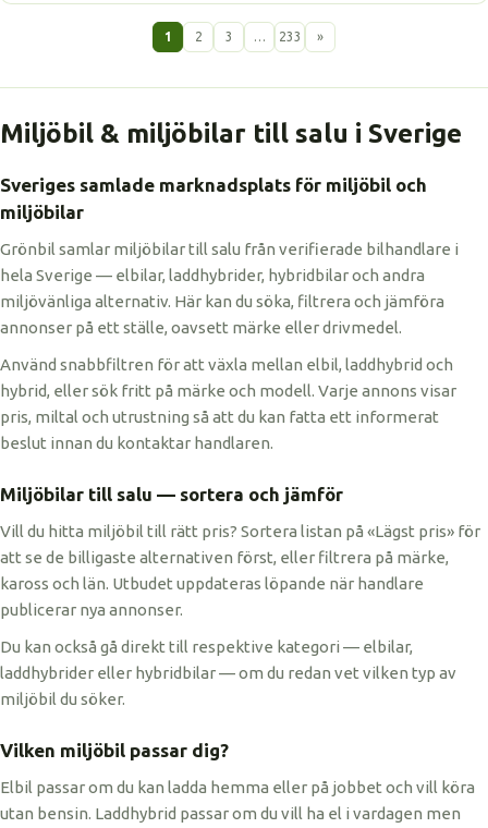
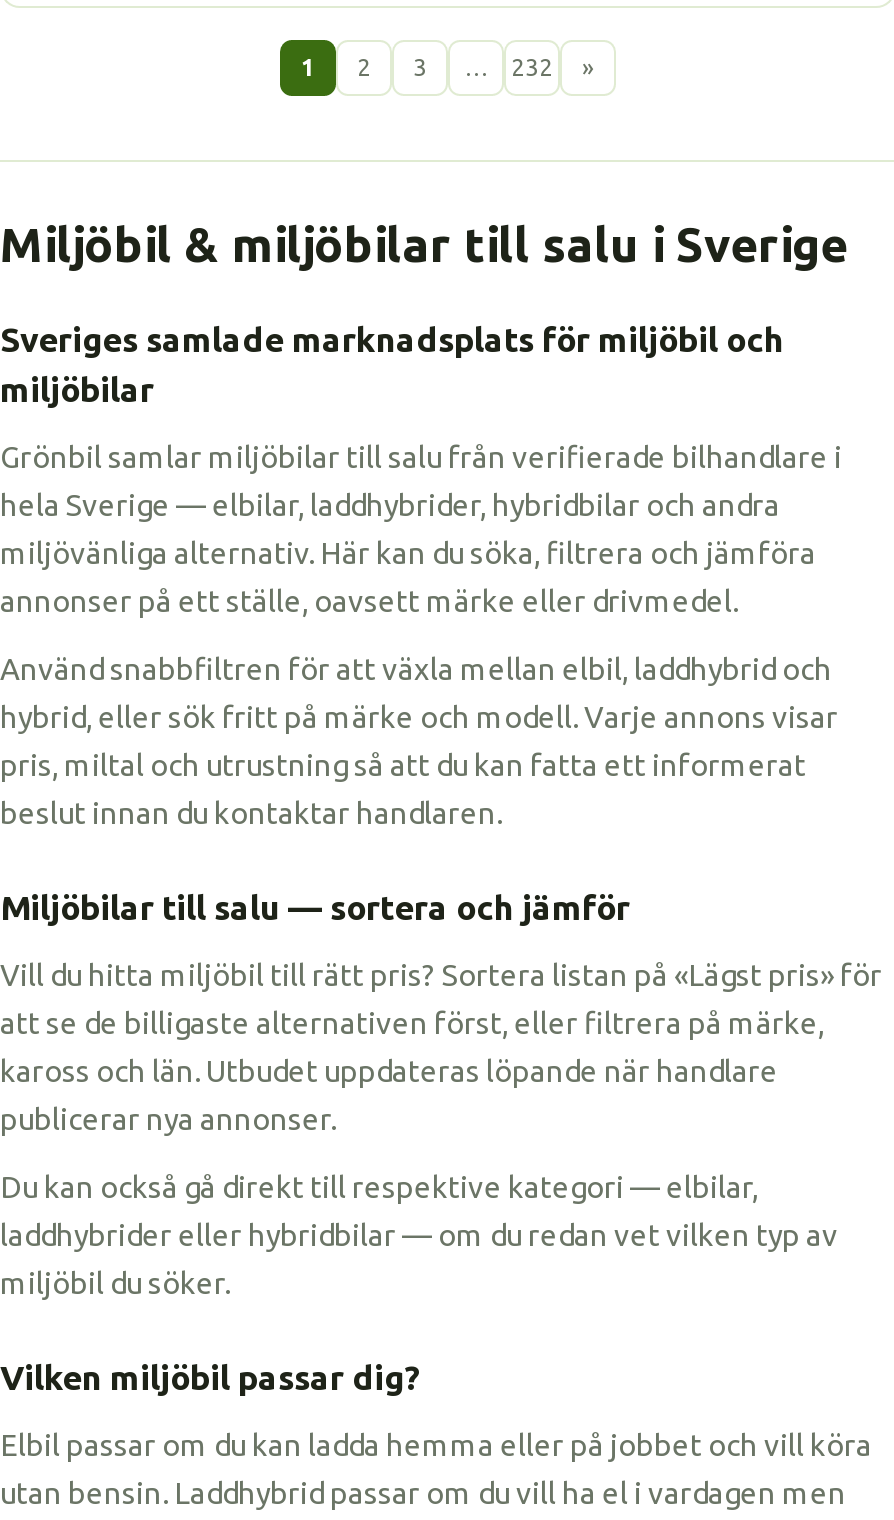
[278,29,301,44] 233 -> [511,54,553,80] 232

